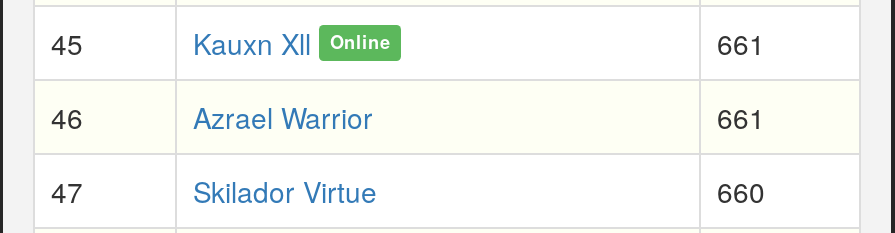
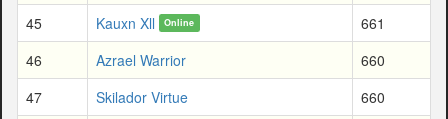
[717,96,765,136] 661 -> [361,49,385,69] 660

